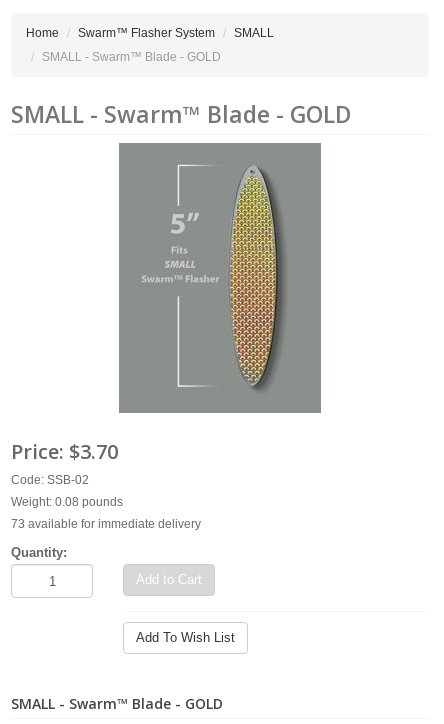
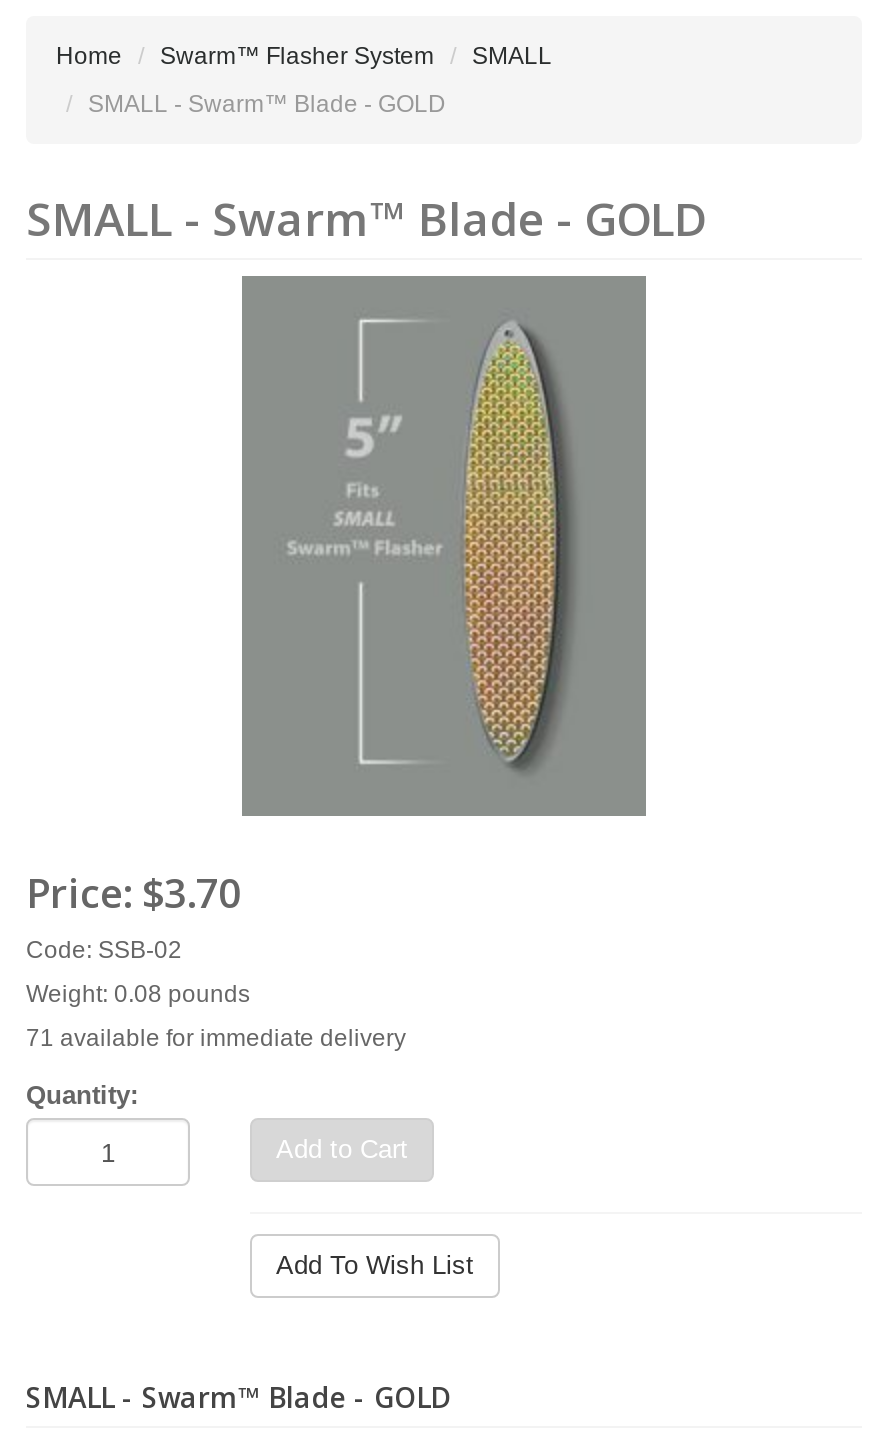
[11,517,201,531] 73 available for immediate delivery -> [26,1024,406,1052] 71 available for immediate delivery

